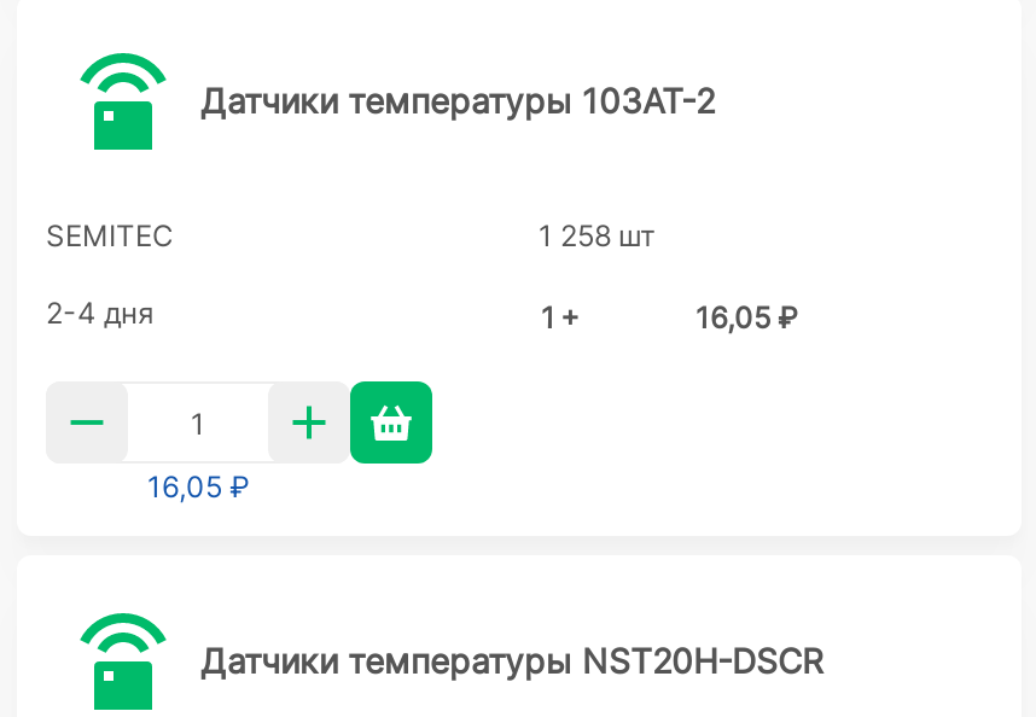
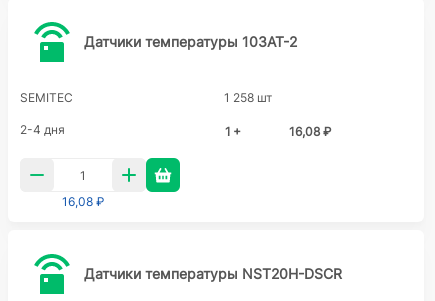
[695,299,797,336] 16,05 ₽ -> [289,124,331,139] 16,08 ₽
[147,468,249,505] 16,05 ₽ -> [62,194,104,209] 16,08 ₽

